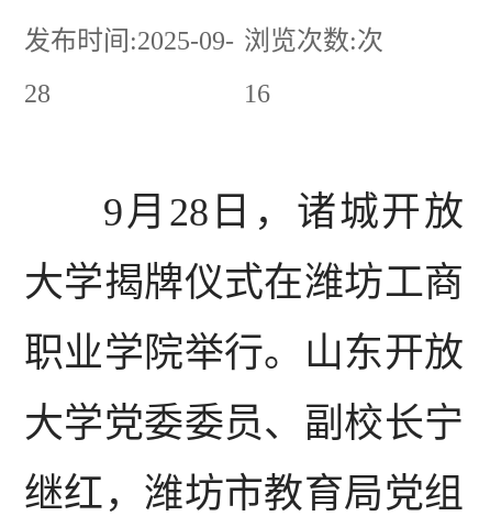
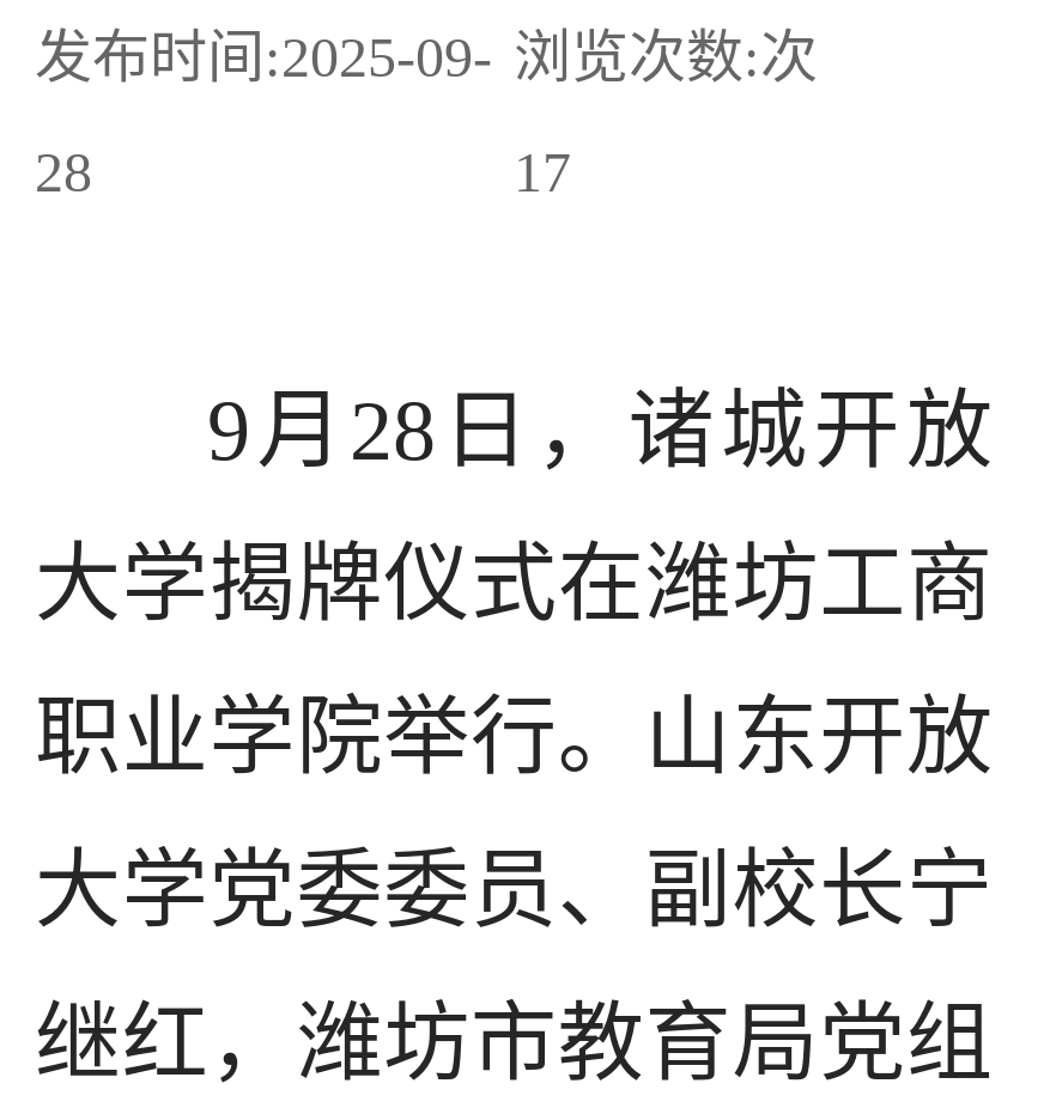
[244,79,270,108] 16 -> [514,141,571,203] 17

